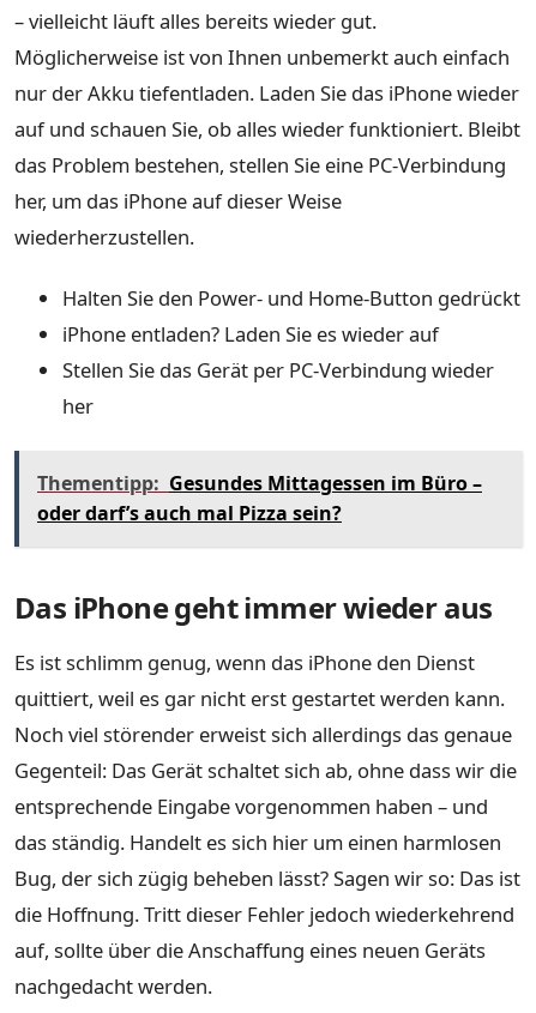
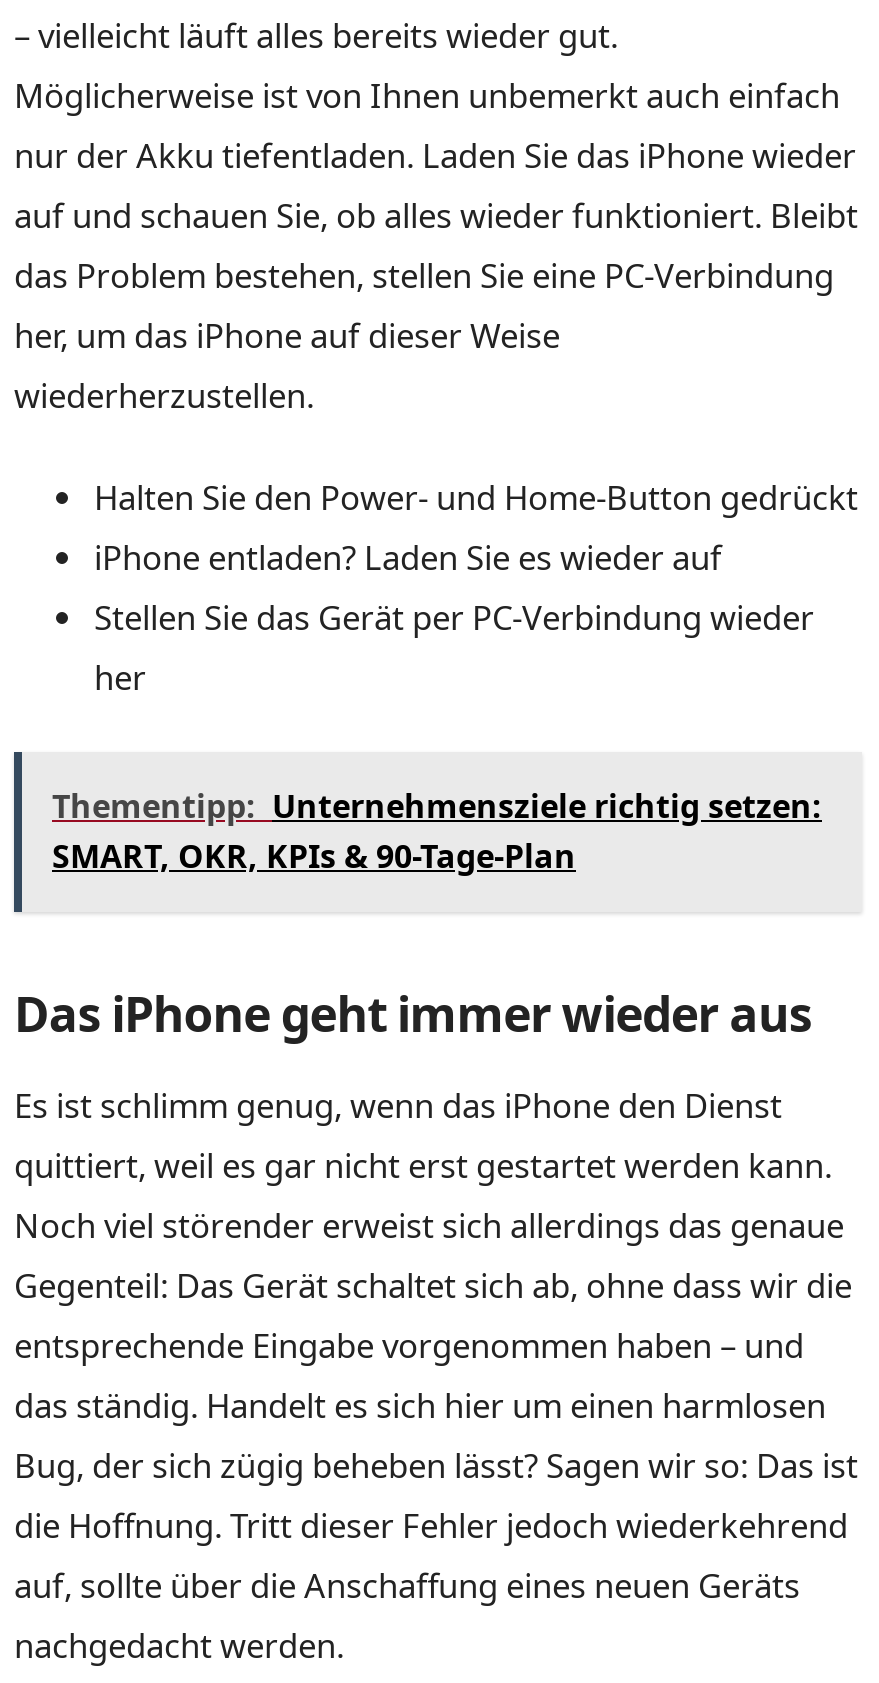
[37,470,482,526] Thementipp: Gesundes Mittagessen im Büro – | oder darf’s auch mal Pizza sein? -> [52,784,822,878] Thementipp: Unternehmensziele richtig setzen: | SMART, OKR, KPIs & 90-Tage-Plan

